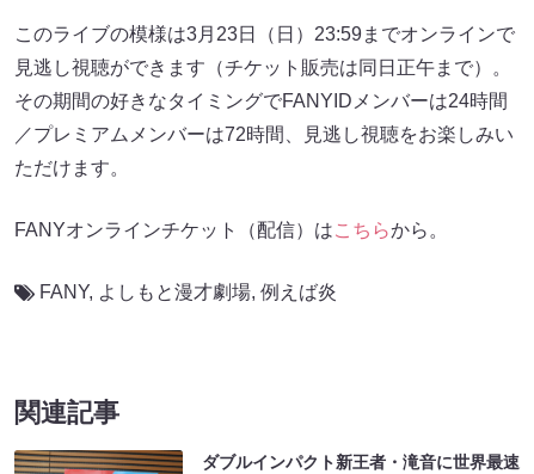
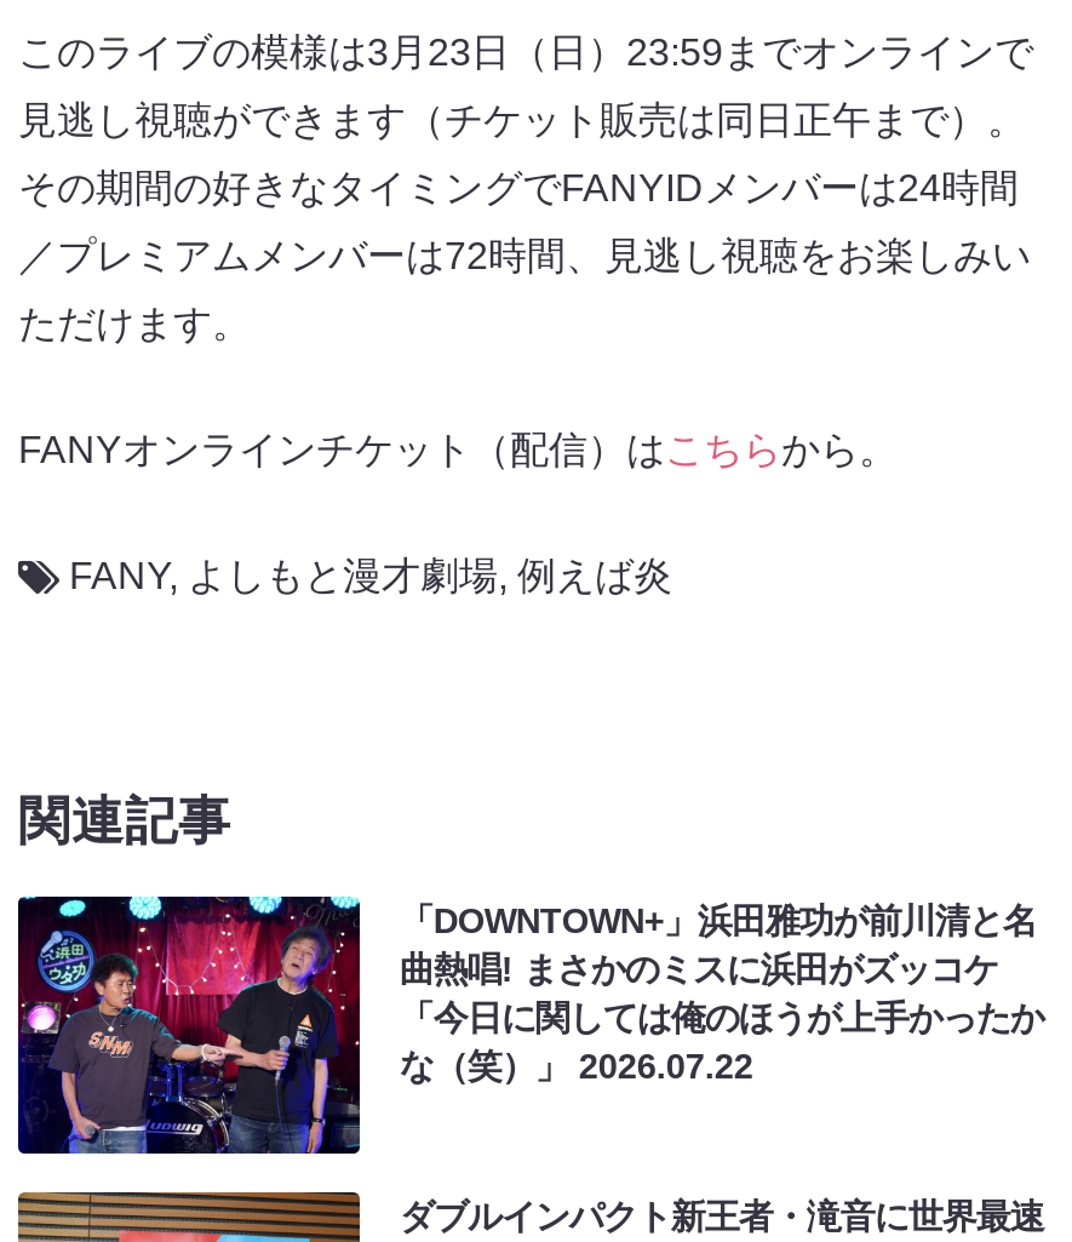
none -> [16,895,1044,1157] [image] | 「DOWNTOWN+」浜田雅功が前川清と名 | 曲熱唱! まさかのミスに浜田がズッコケ | 「今日に関しては俺のほうが上手かったか | な（笑）」2026.07.22

